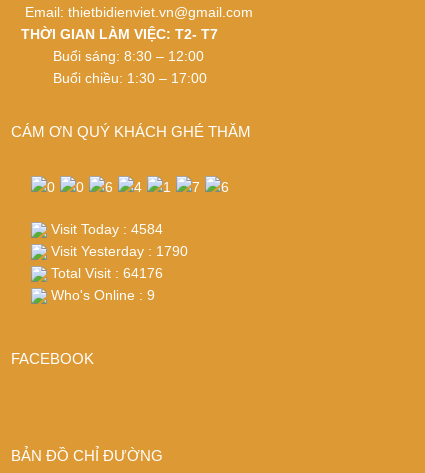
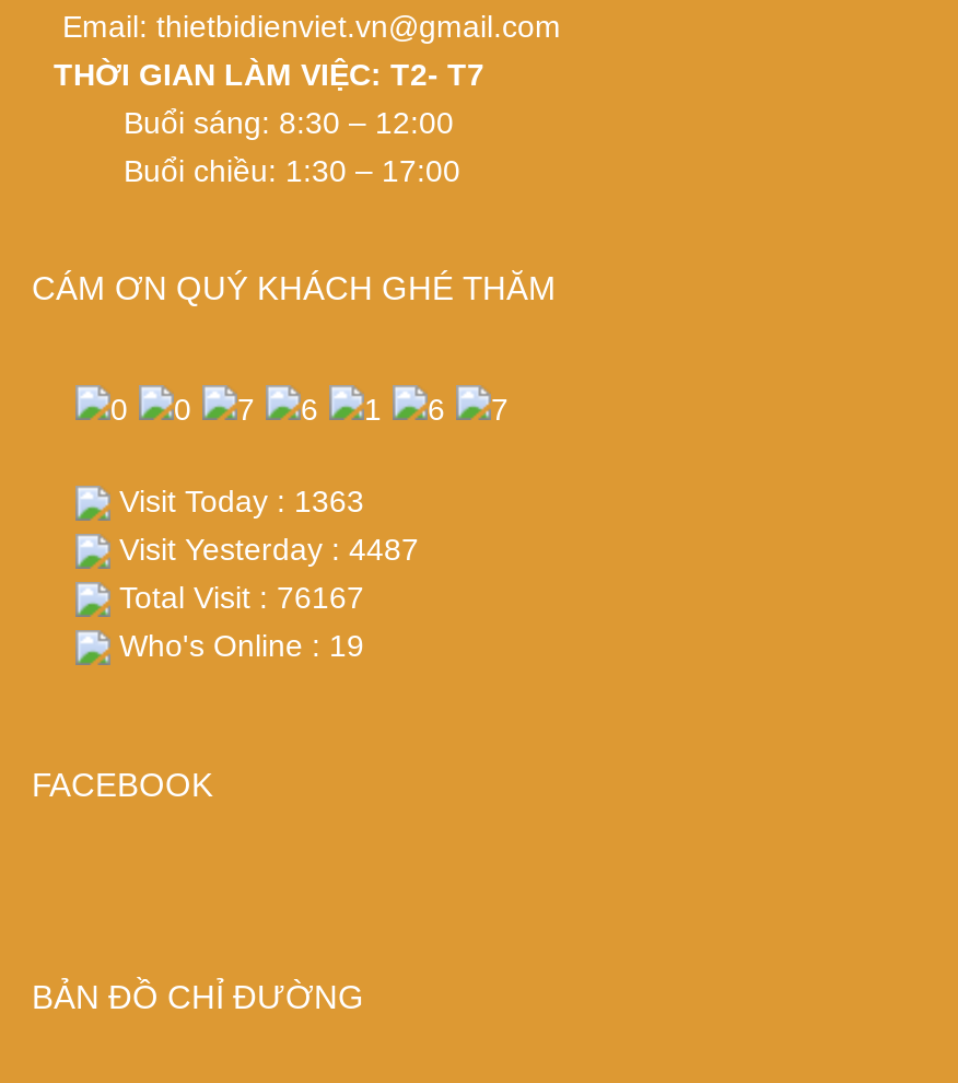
[47,221,163,237] Visit Today : 4584 -> [110,483,364,518] Visit Today : 1363
[47,243,188,259] Visit Yesterday : 1790 -> [110,531,419,566] Visit Yesterday : 4487
[47,265,163,281] Total Visit : 64176 -> [110,579,364,614] Total Visit : 76167
[47,287,155,303] Who's Online : 9 -> [110,627,364,662] Who's Online : 19

